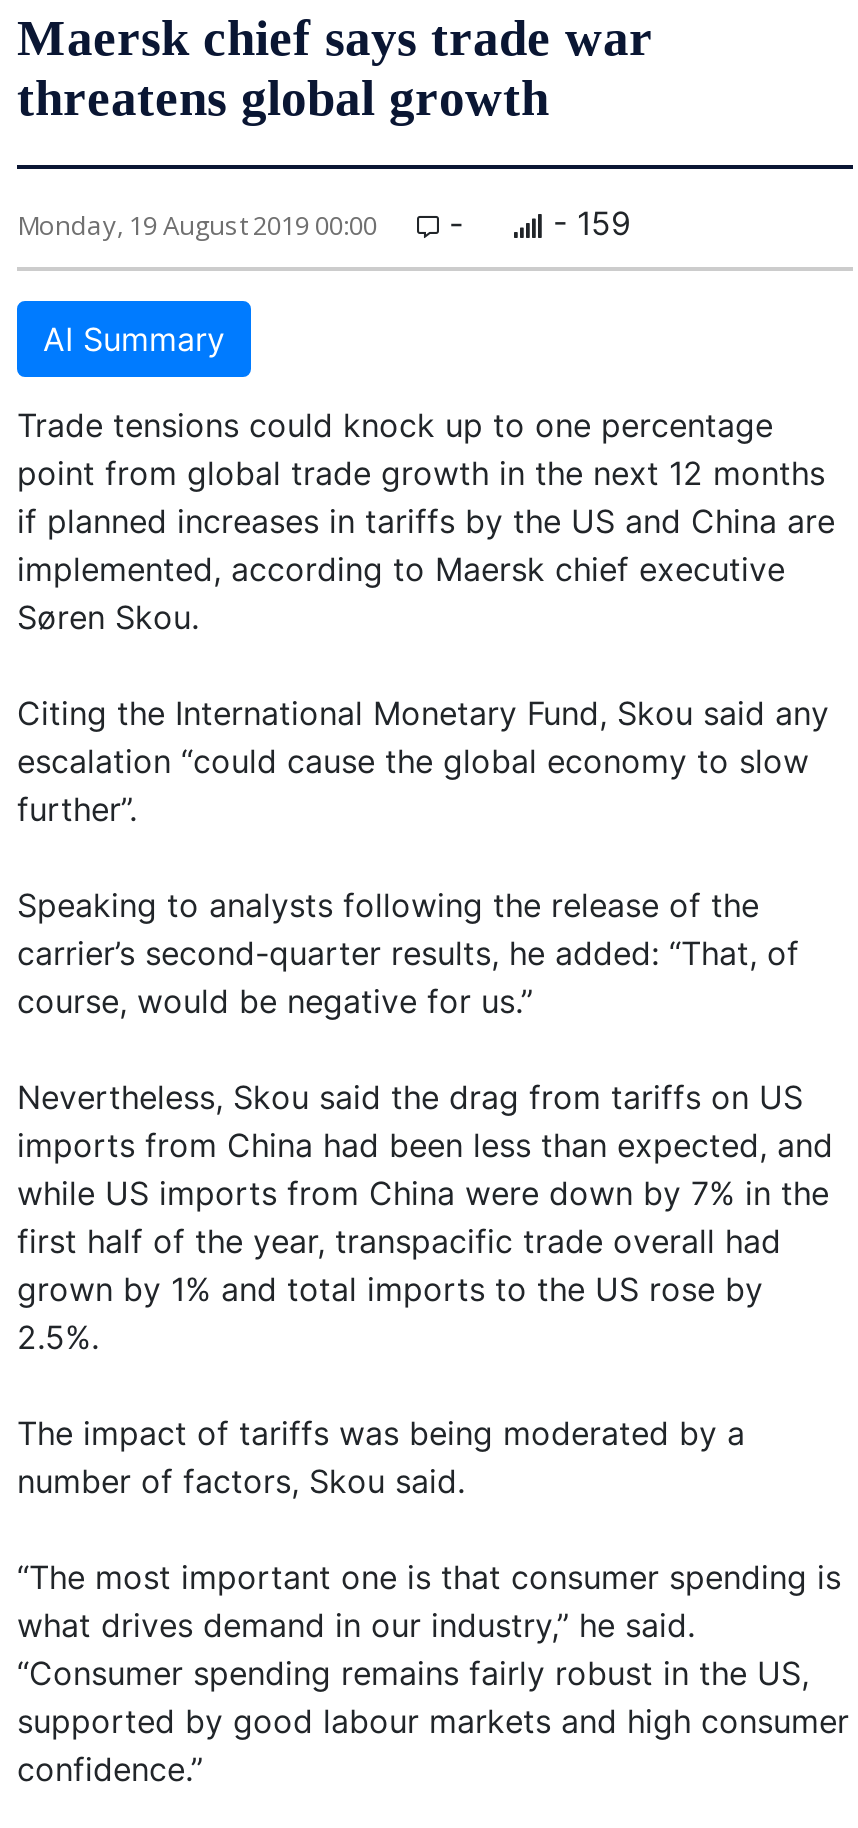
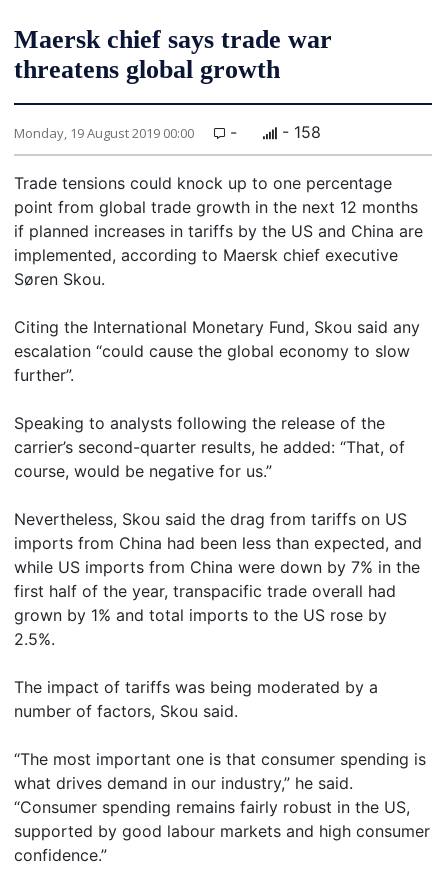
[43,203,631,359] - 159 | AI Summary -> [277,122,321,142] - 158

